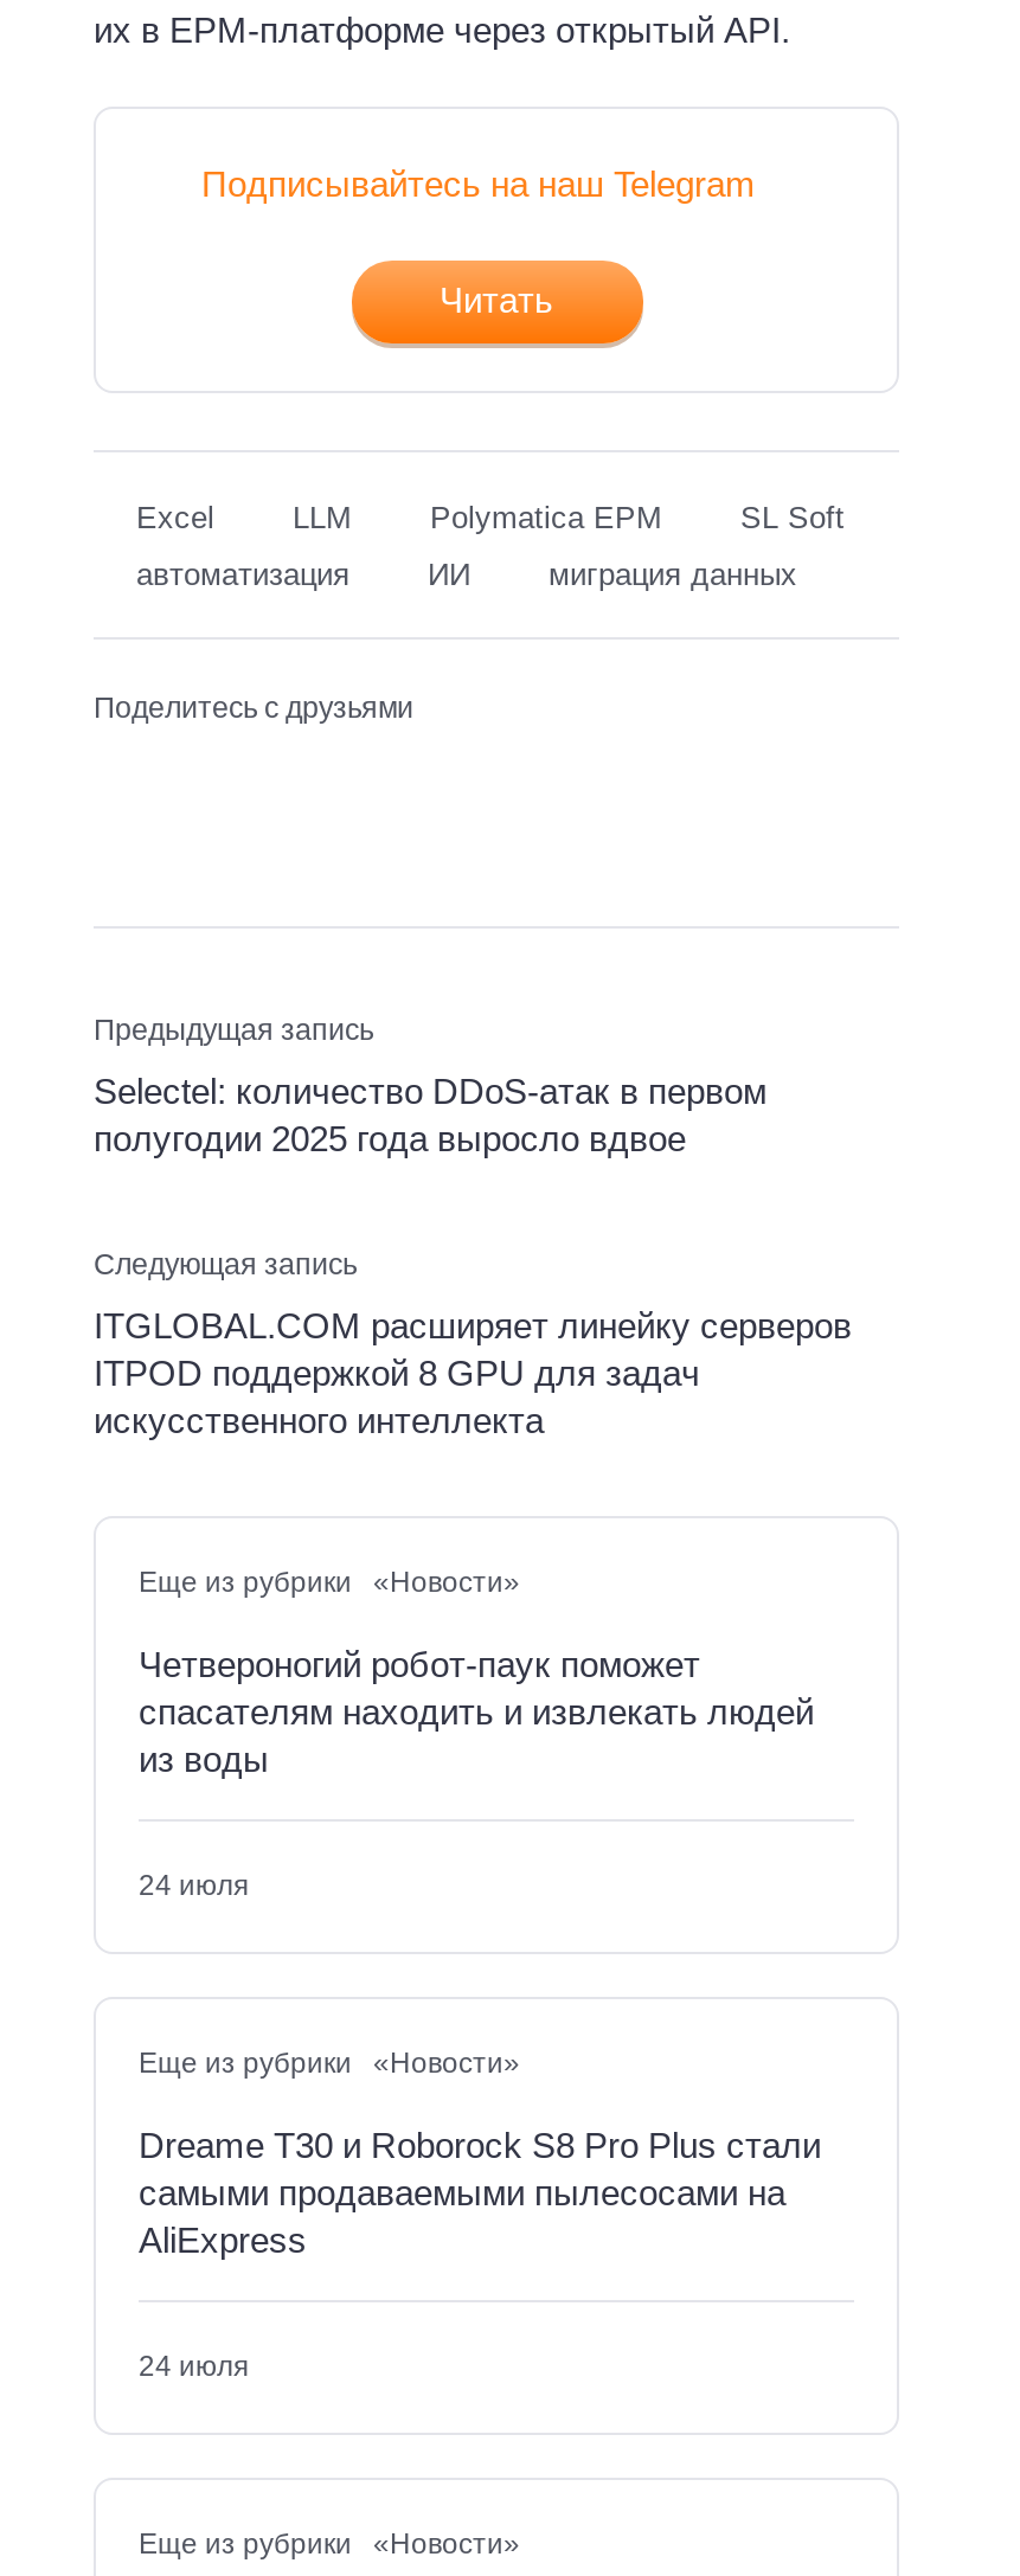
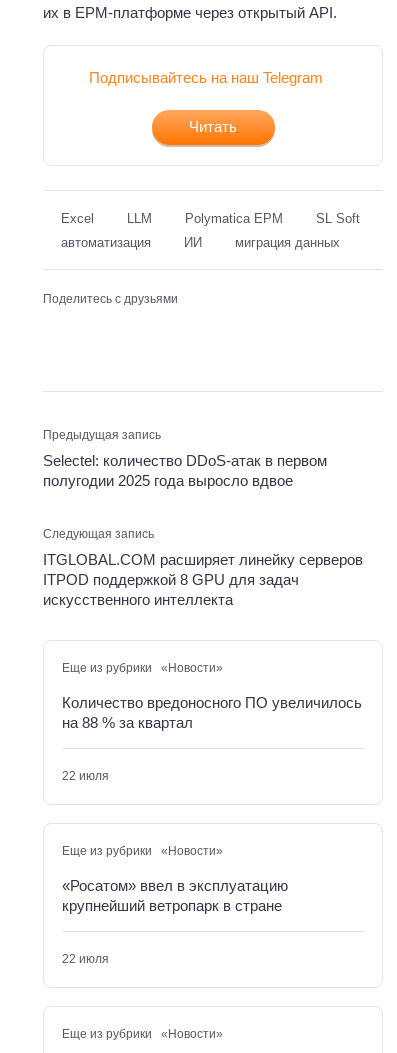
[139,1644,814,1779] Четвероногий робот-паук поможет | спасателям находить и извлекать людей | из воды -> [62,694,362,731] Количество вредоносного ПО увеличилось | на 88 % за квартал
[139,1869,250,1902] 24 июля -> [62,769,109,783] 22 июля
[139,2125,821,2260] Dreame T30 и Roborock S8 Pro Plus стали | самыми продаваемыми пылесосами на | AliExpress -> [62,877,288,914] «Росатом» ввел в эксплуатацию | крупнейший ветропарк в стране
[139,2350,250,2383] 24 июля -> [62,952,109,966] 22 июля

